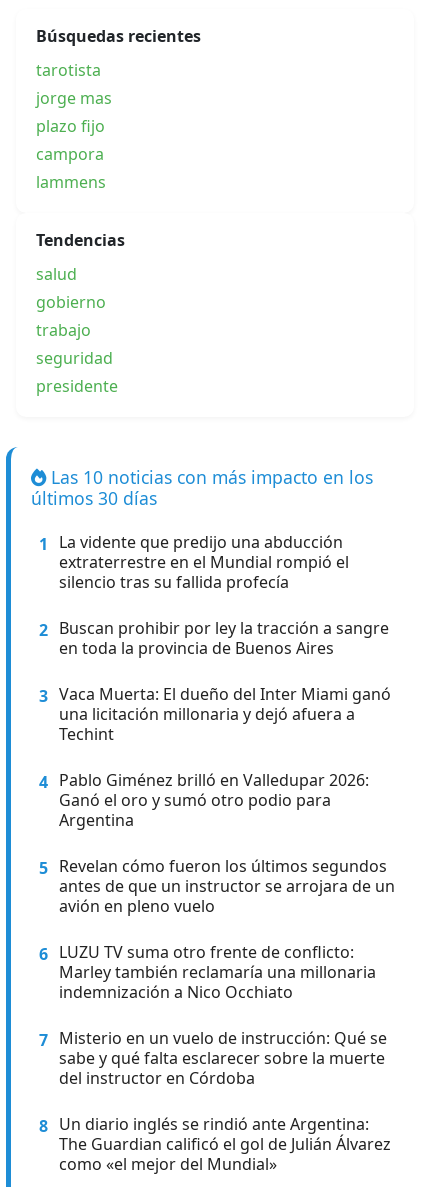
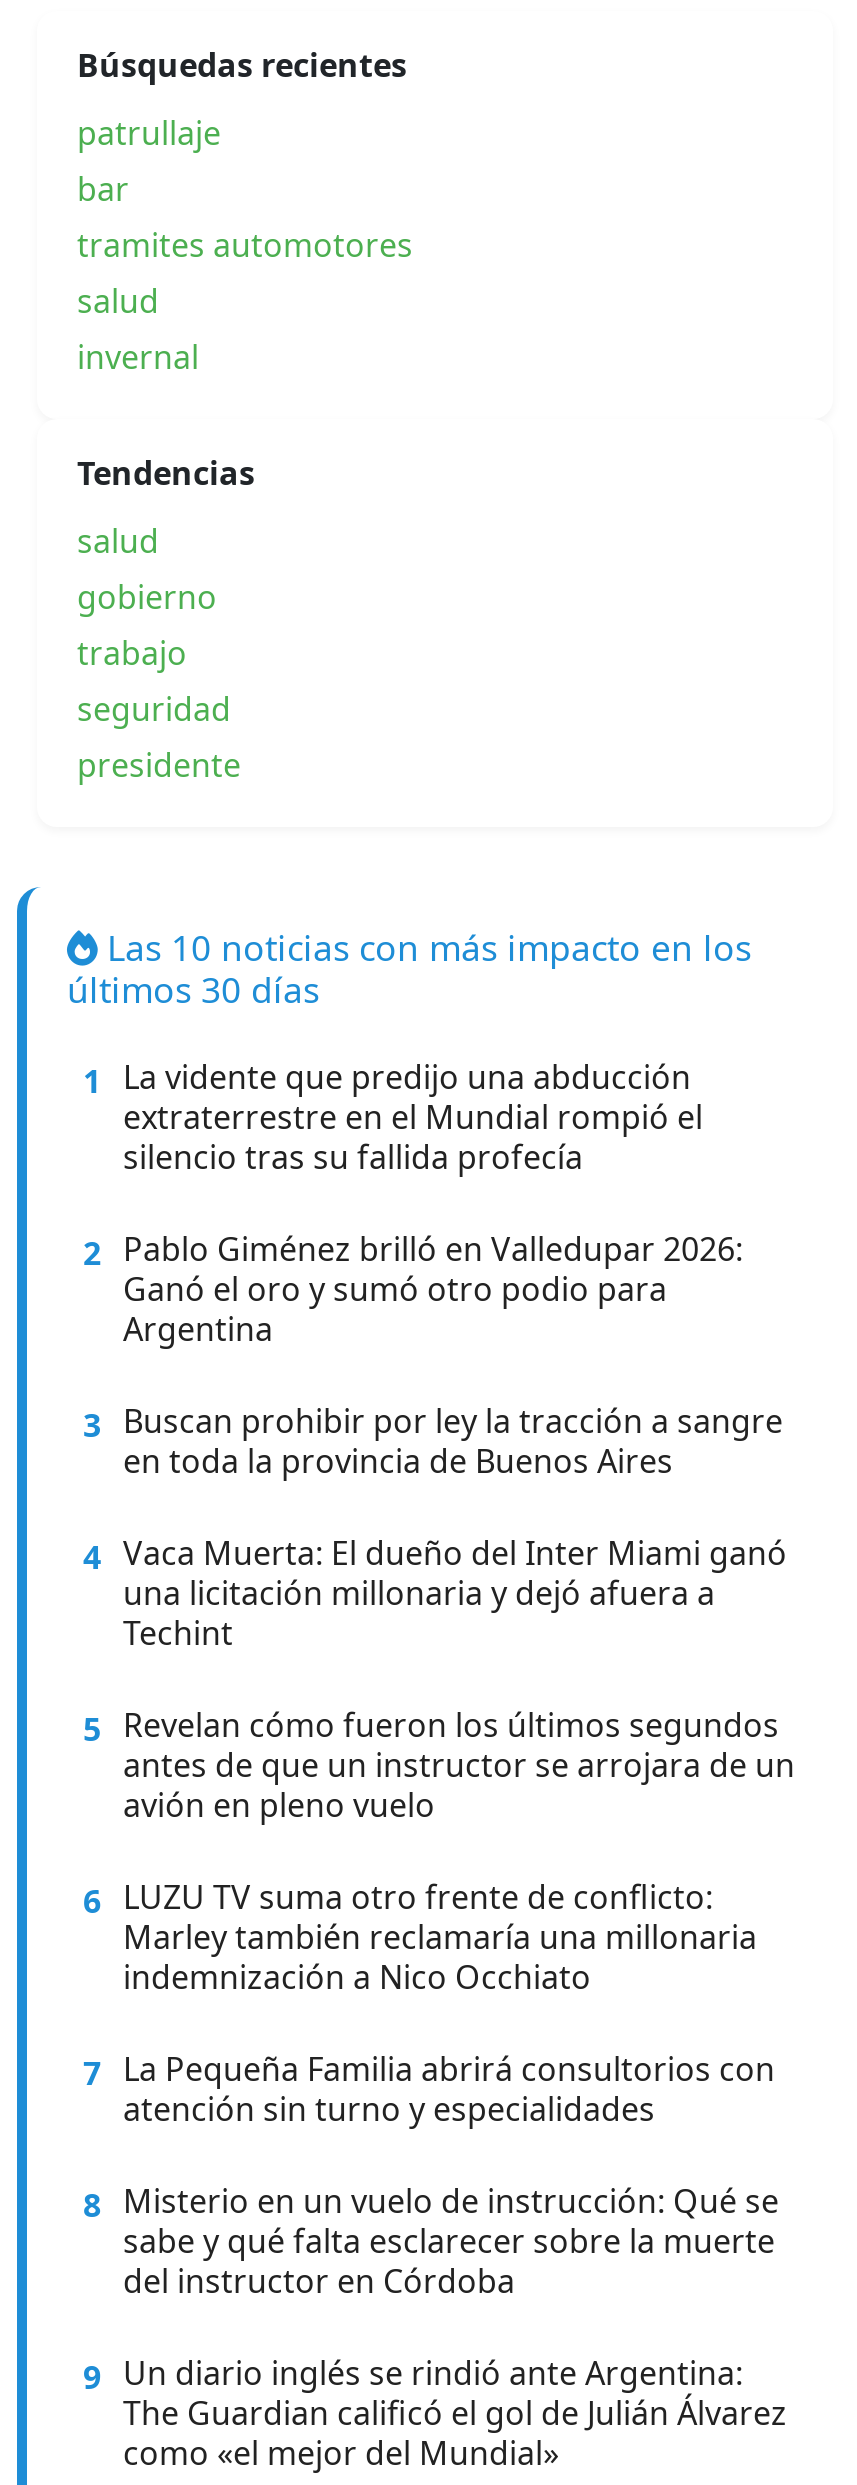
[36,59,112,193] tarotista | jorge mas | plazo fijo | campora | lammens -> [77,112,413,380] patrullaje | bar | tramites automotores | salud | invernal
[39,617,389,641] 2 Buscan prohibir por ley la tracción a sangre -> [83,1228,783,1448] 2 Pablo Giménez brilló en Valledupar 2026: | 3 Buscan prohibir por ley la tracción a sangre
moved [59,637,334,659] -> [123,1440,673,1484]: en toda la provincia de Buenos Aires
[39,683,391,707] 3 Vaca Muerta: El dueño del Inter Miami ganó -> [83,1532,787,1580] 4 Vaca Muerta: El dueño del Inter Miami ganó
moved [59,703,355,745] -> [123,1572,715,1656]: una licitación millonaria y dejó afuera a | Techint
[39,769,369,793] 4 Pablo Giménez brilló en Valledupar 2026: -> none
moved [59,789,331,831] -> [123,1268,667,1352]: Ganó el oro y sumó otro podio para | Argentina
[39,1027,387,1051] 7 Misterio en un vuelo de instrucción: Qué se -> [83,2048,779,2228] 7 La Pequeña Familia abrirá consultorios con | atención sin turno y especialidades | 8 Misterio en un vuelo de instrucción: Qué se
[39,1113,369,1137] 8 Un diario inglés se rindió ante Argentina: -> [83,2352,743,2400] 9 Un diario inglés se rindió ante Argentina:

